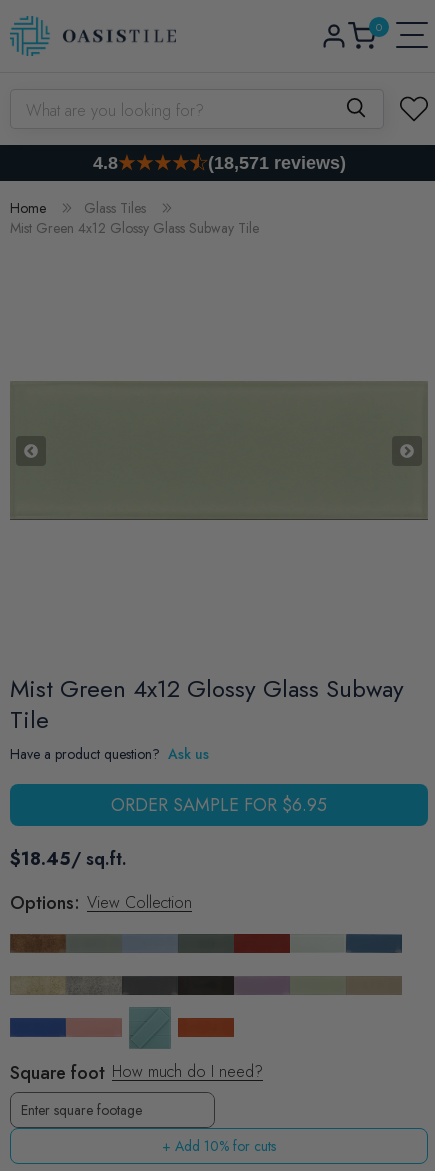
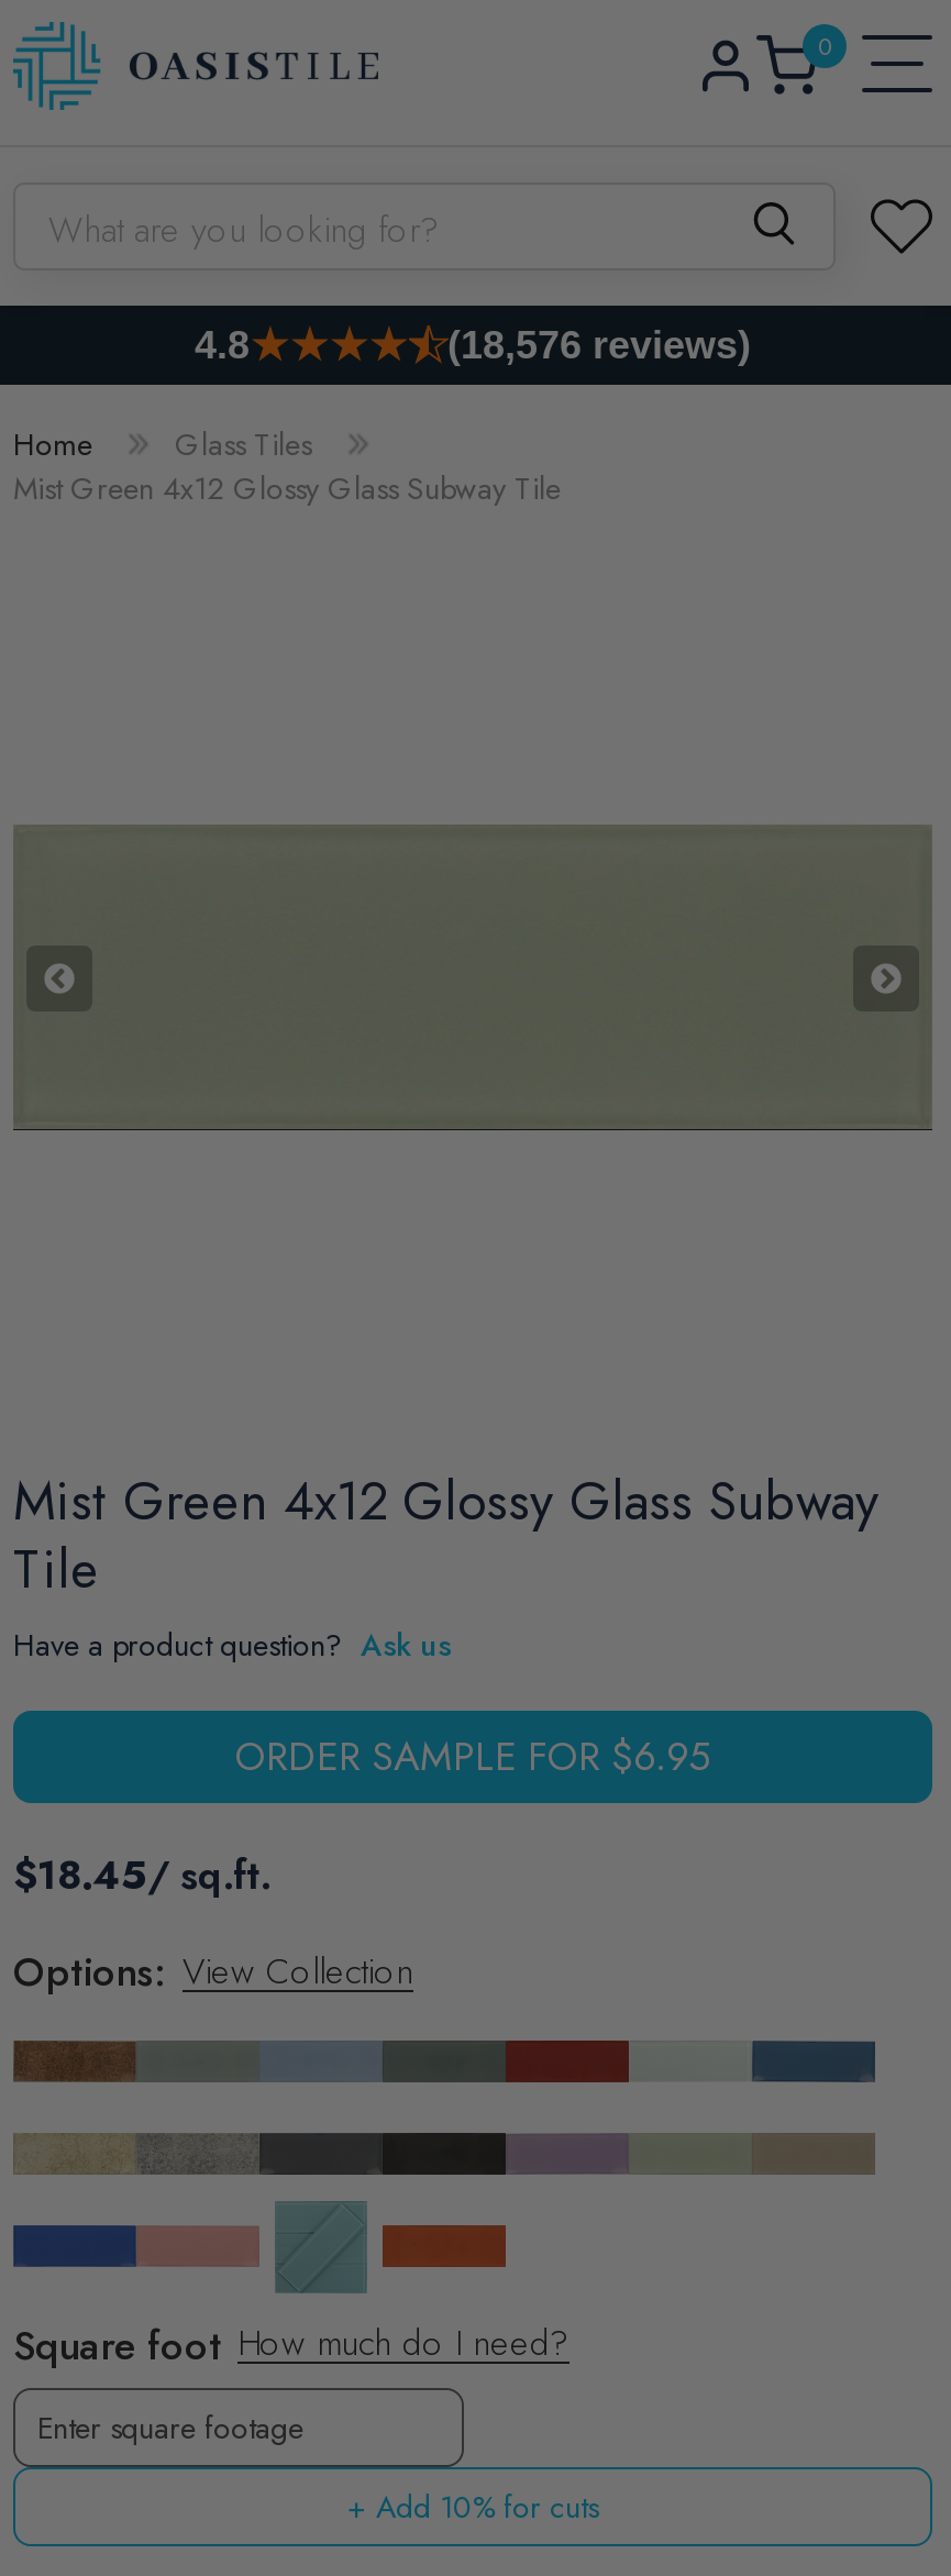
[207,152,345,172] (18,571 reviews) -> [447,322,751,366] (18,576 reviews)

